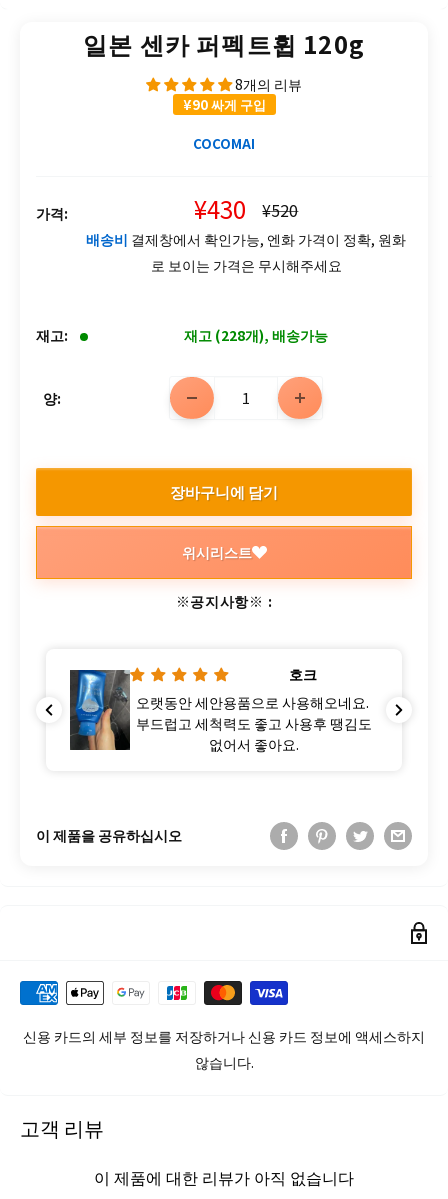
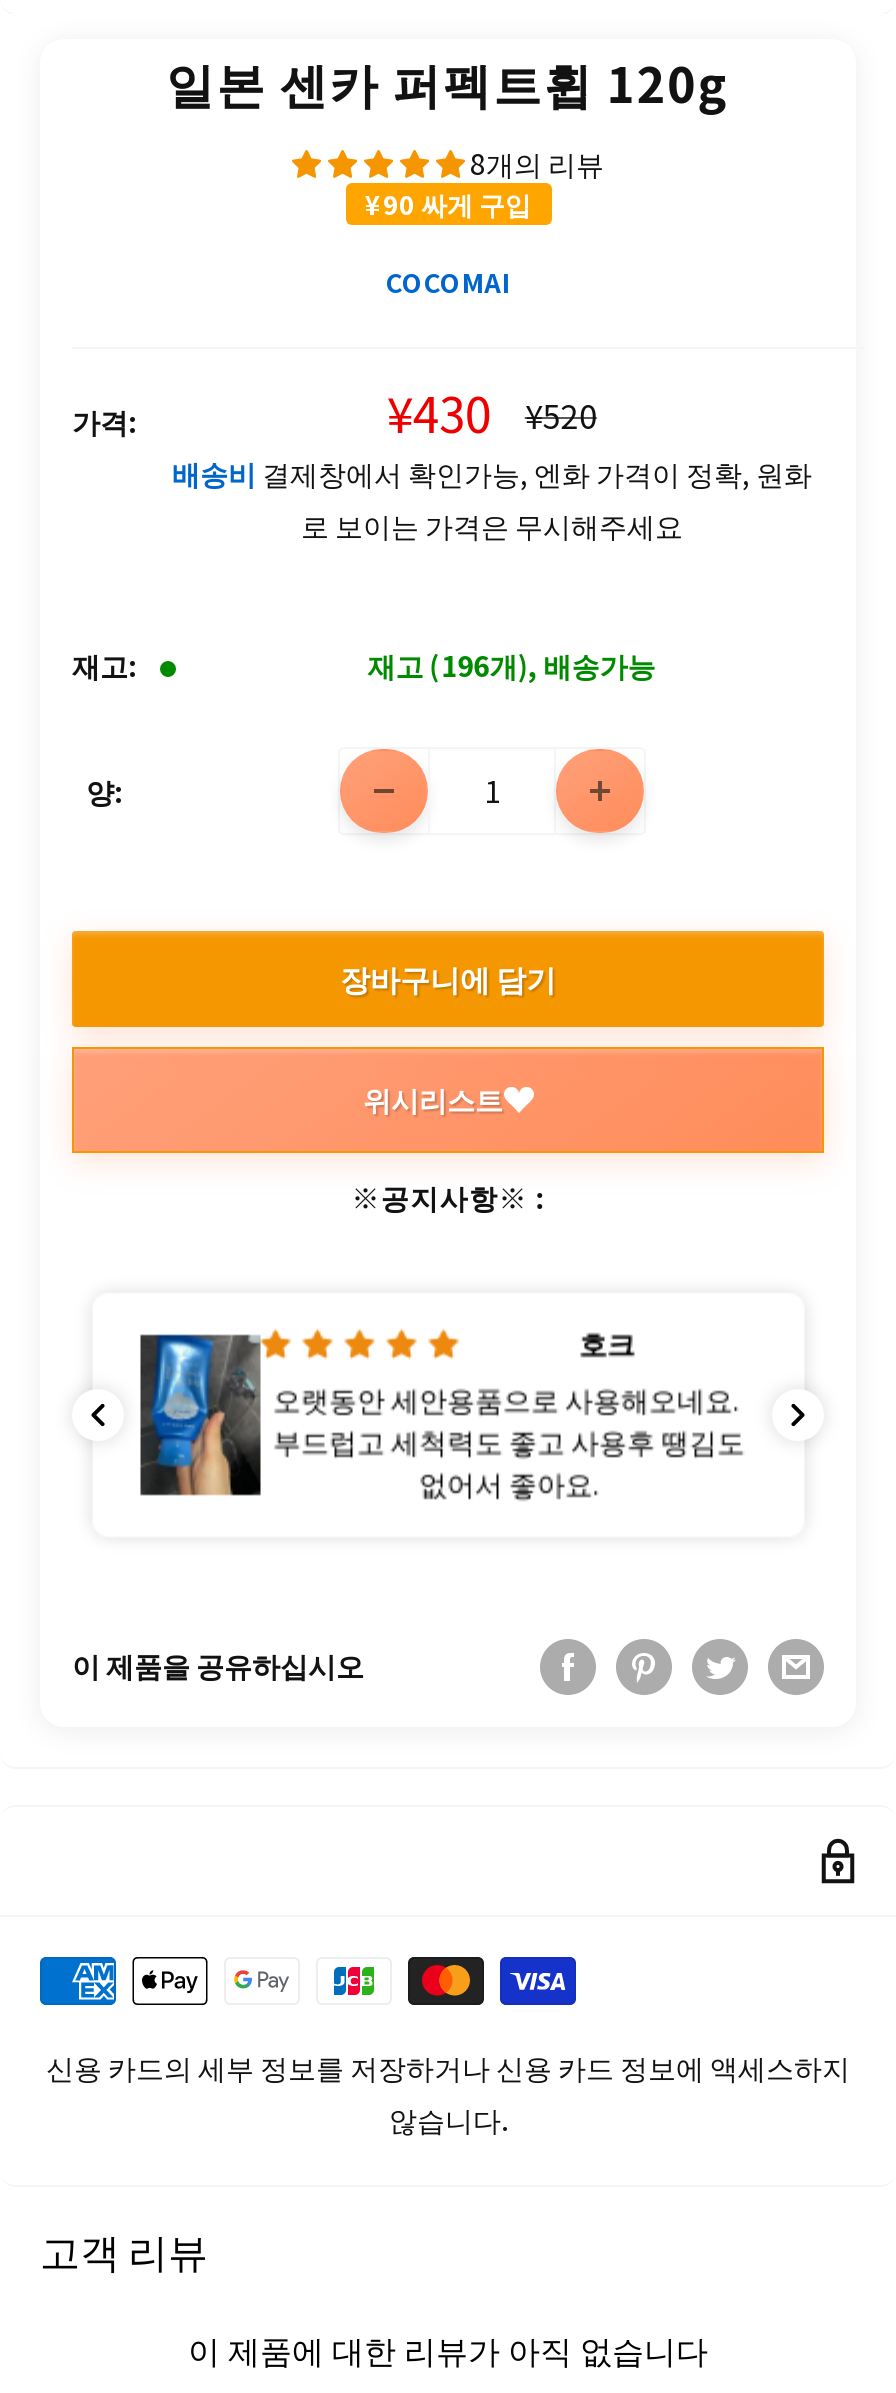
[184,325,328,345] 재고 (228개), 배송가능 -> [368,644,656,684] 재고 (196개), 배송가능

